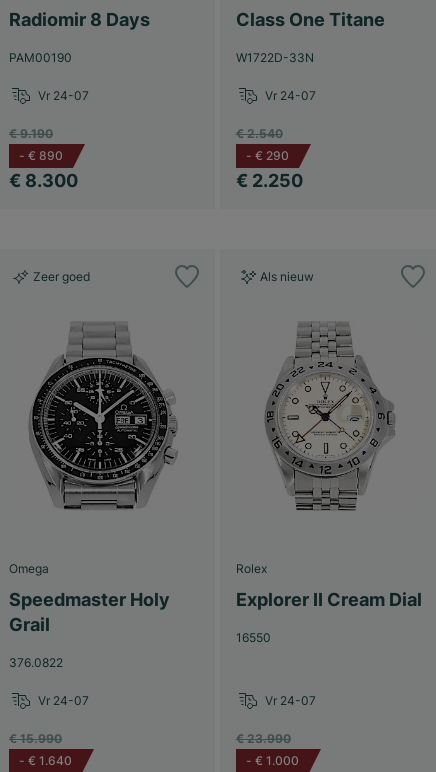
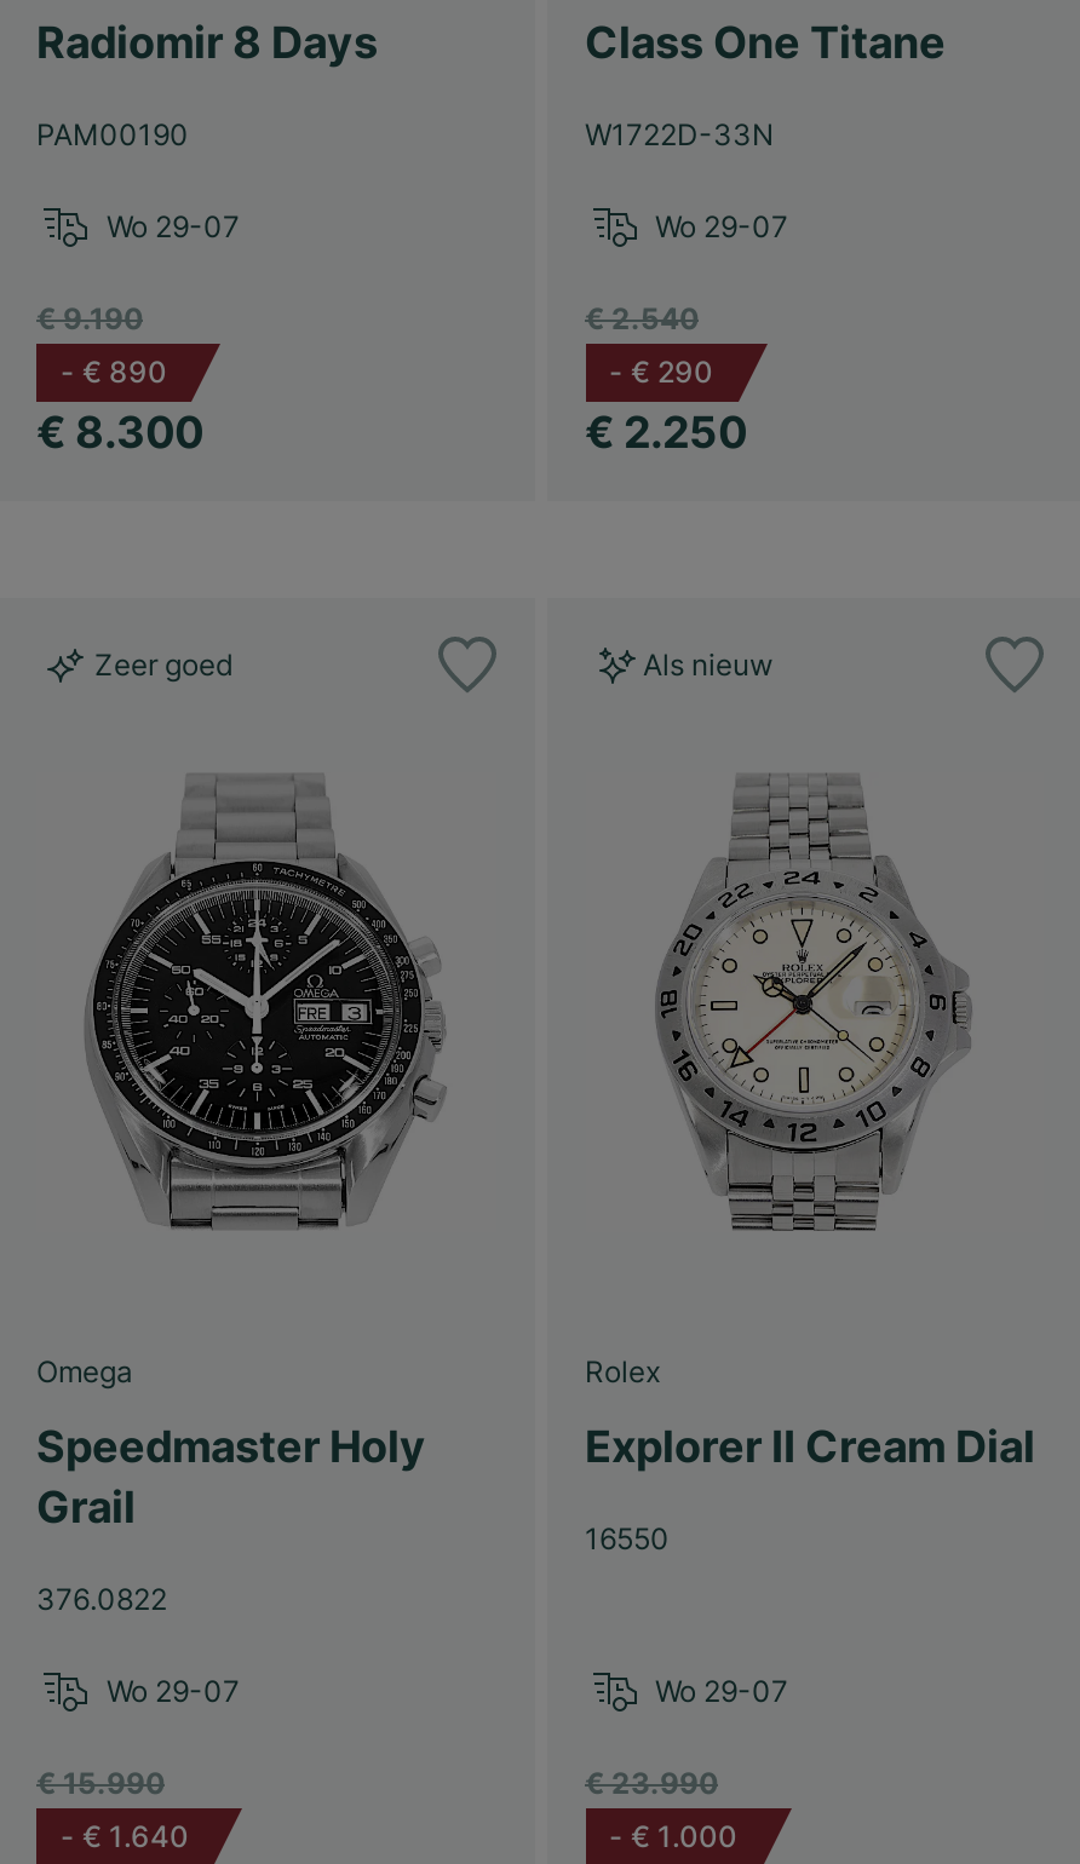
[38,88,89,103] Vr 24-07 -> [107,208,240,244] Wo 29-07
[264,88,315,103] Vr 24-07 -> [655,208,788,244] Wo 29-07
[38,692,89,707] Vr 24-07 -> [107,1672,240,1708] Wo 29-07
[264,692,315,707] Vr 24-07 -> [655,1672,788,1708] Wo 29-07

